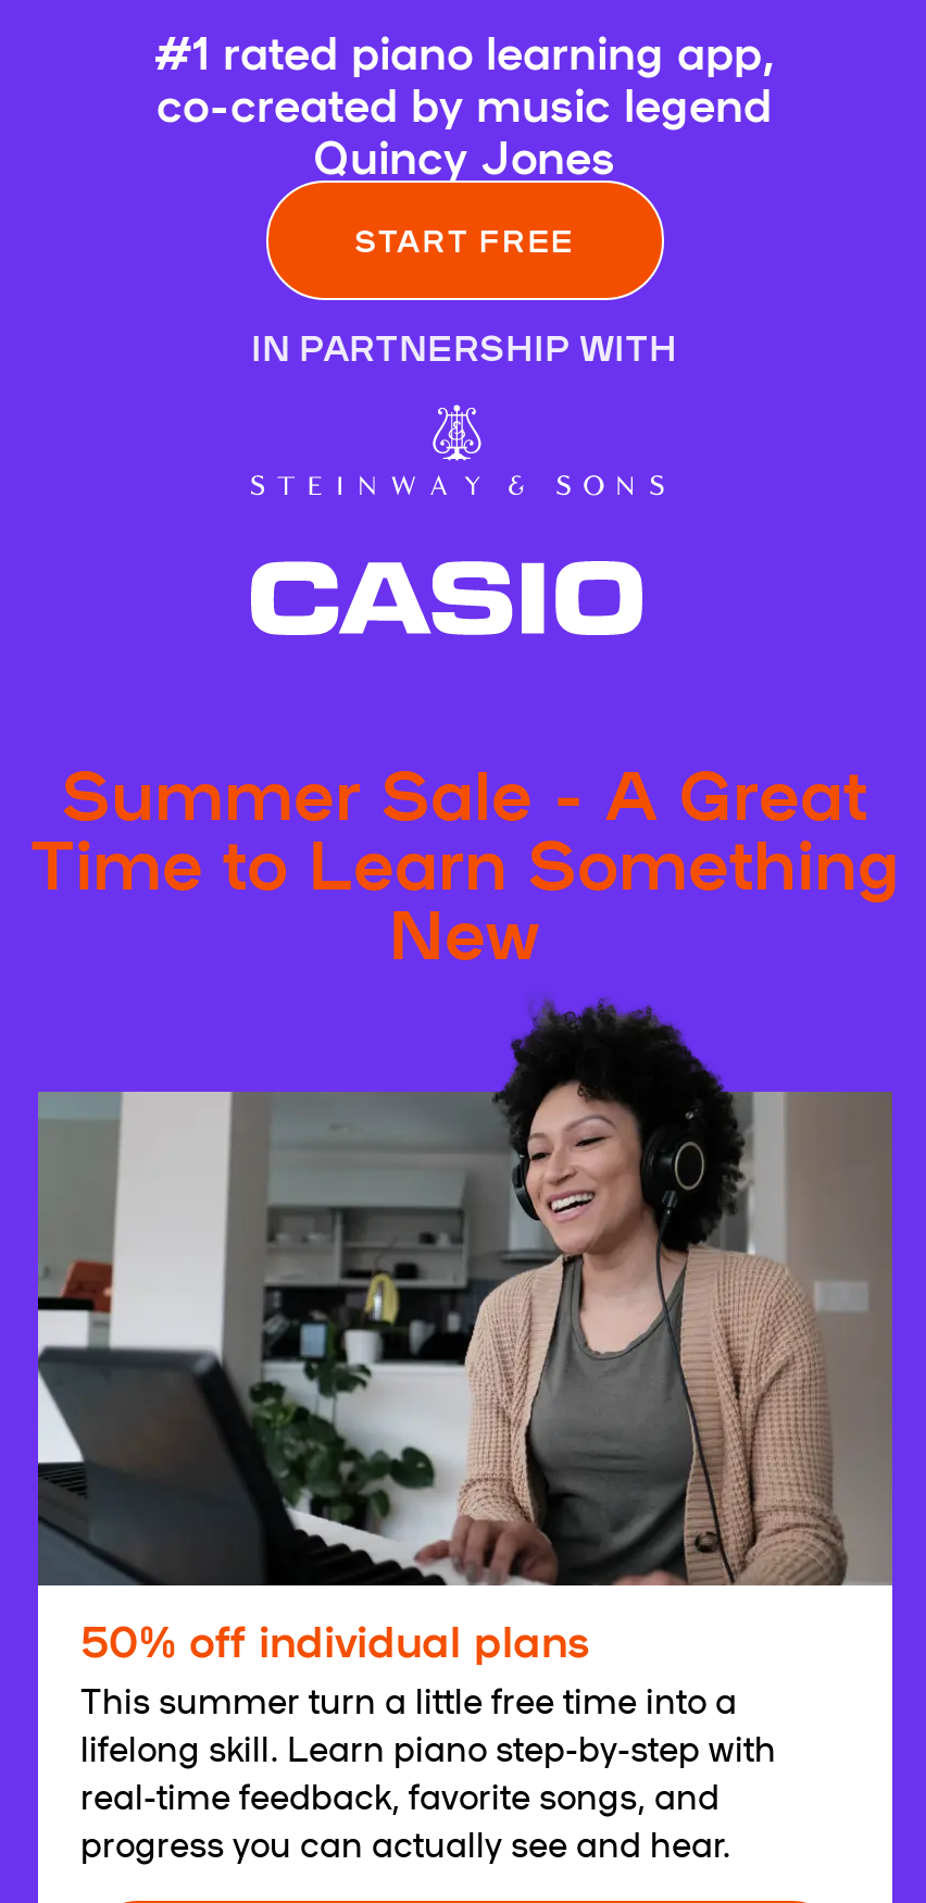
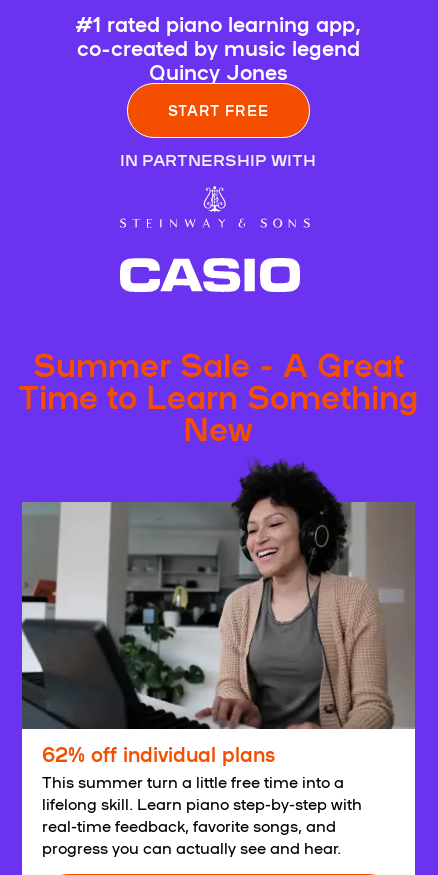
[80,1606,589,1667] 50% off individual plans -> [41,738,274,766] 62% off individual plans

